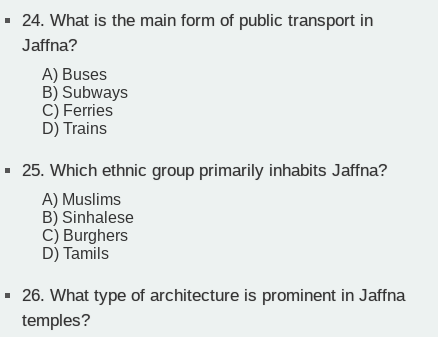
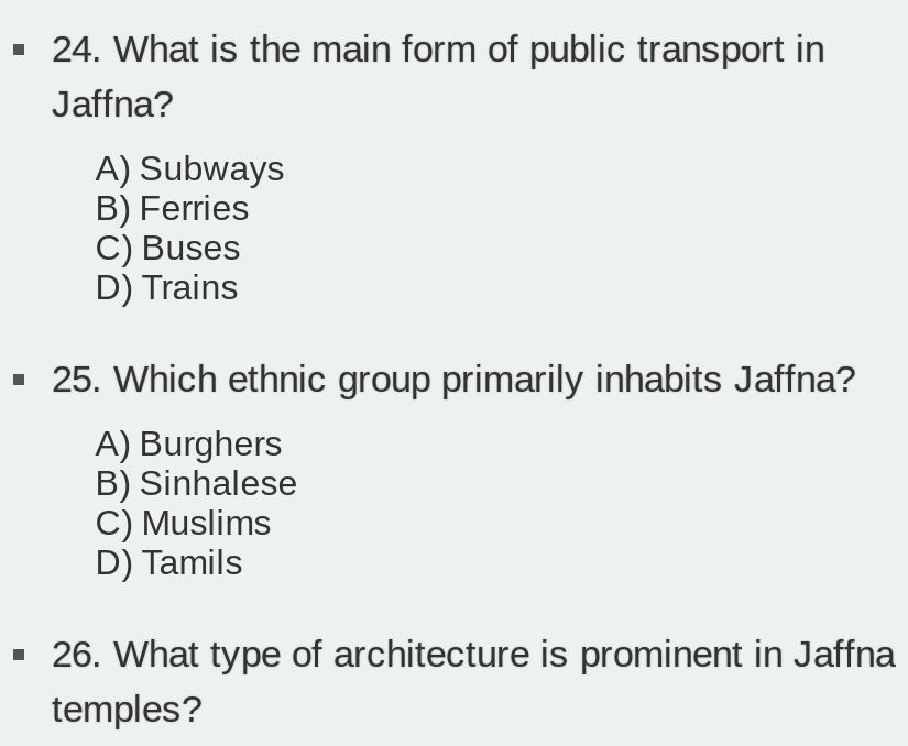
[42,66,107,83] A) Buses -> [95,150,285,187] A) Subways
[42,84,128,101] B) Subways -> [95,189,249,227] B) Ferries
[42,102,113,119] C) Ferries -> [95,229,241,266] C) Buses
[42,191,121,208] A) Muslims -> [95,425,282,463] A) Burghers
[42,227,128,244] C) Burghers -> [95,505,271,542] C) Muslims

